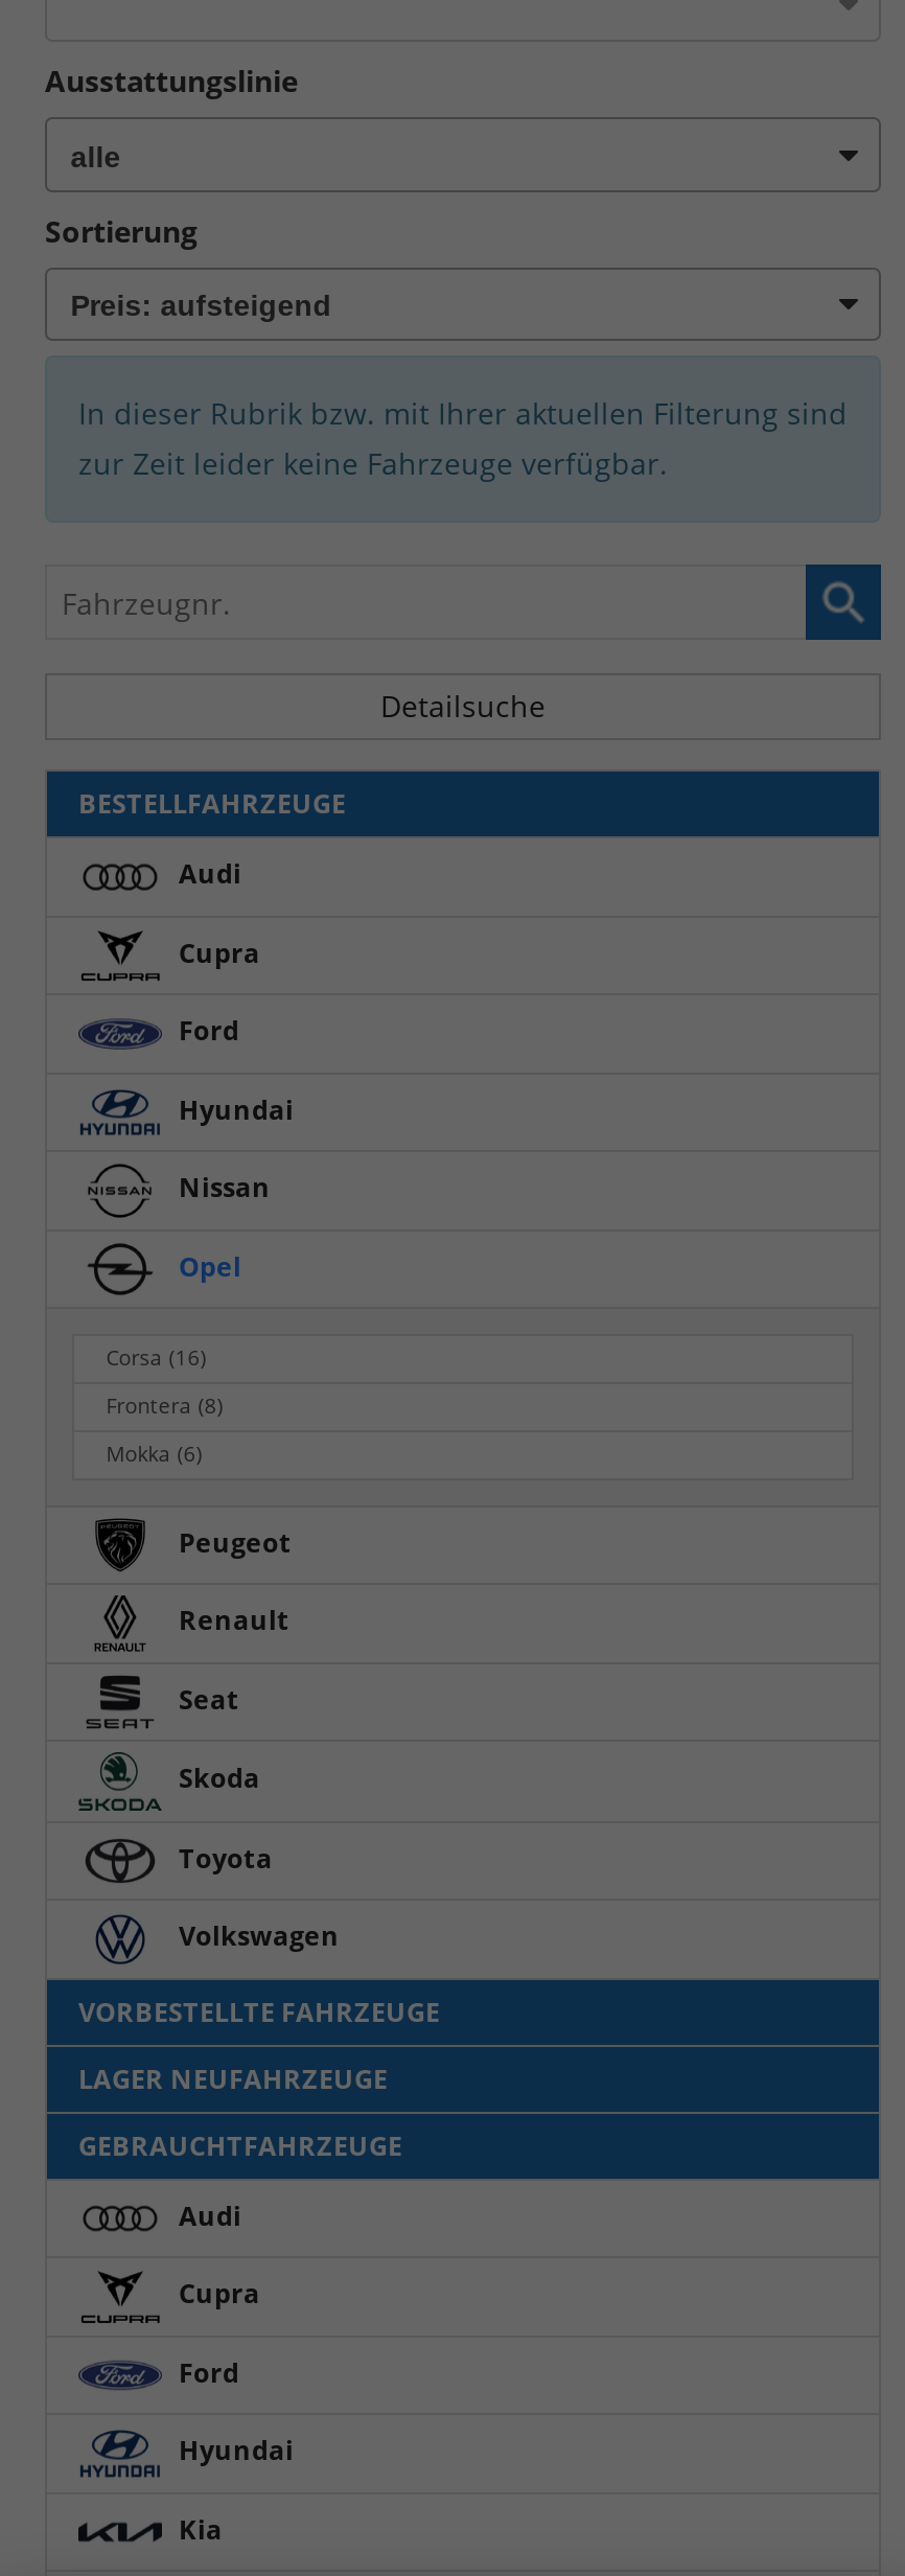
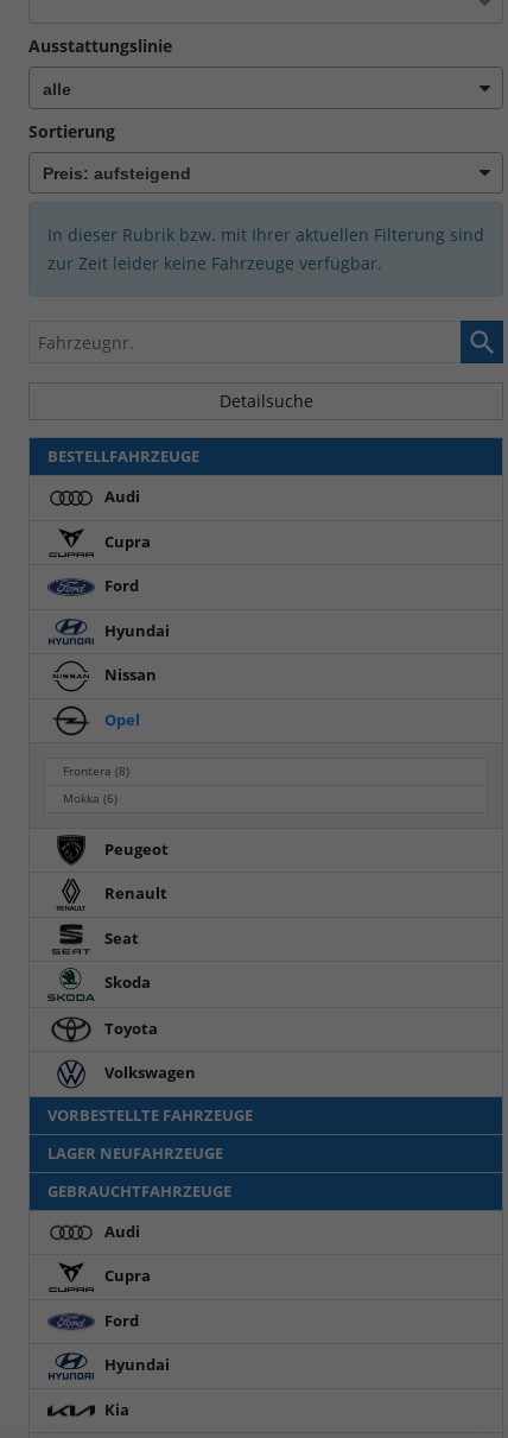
[106,1345,206,1372] Corsa (16) -> none

